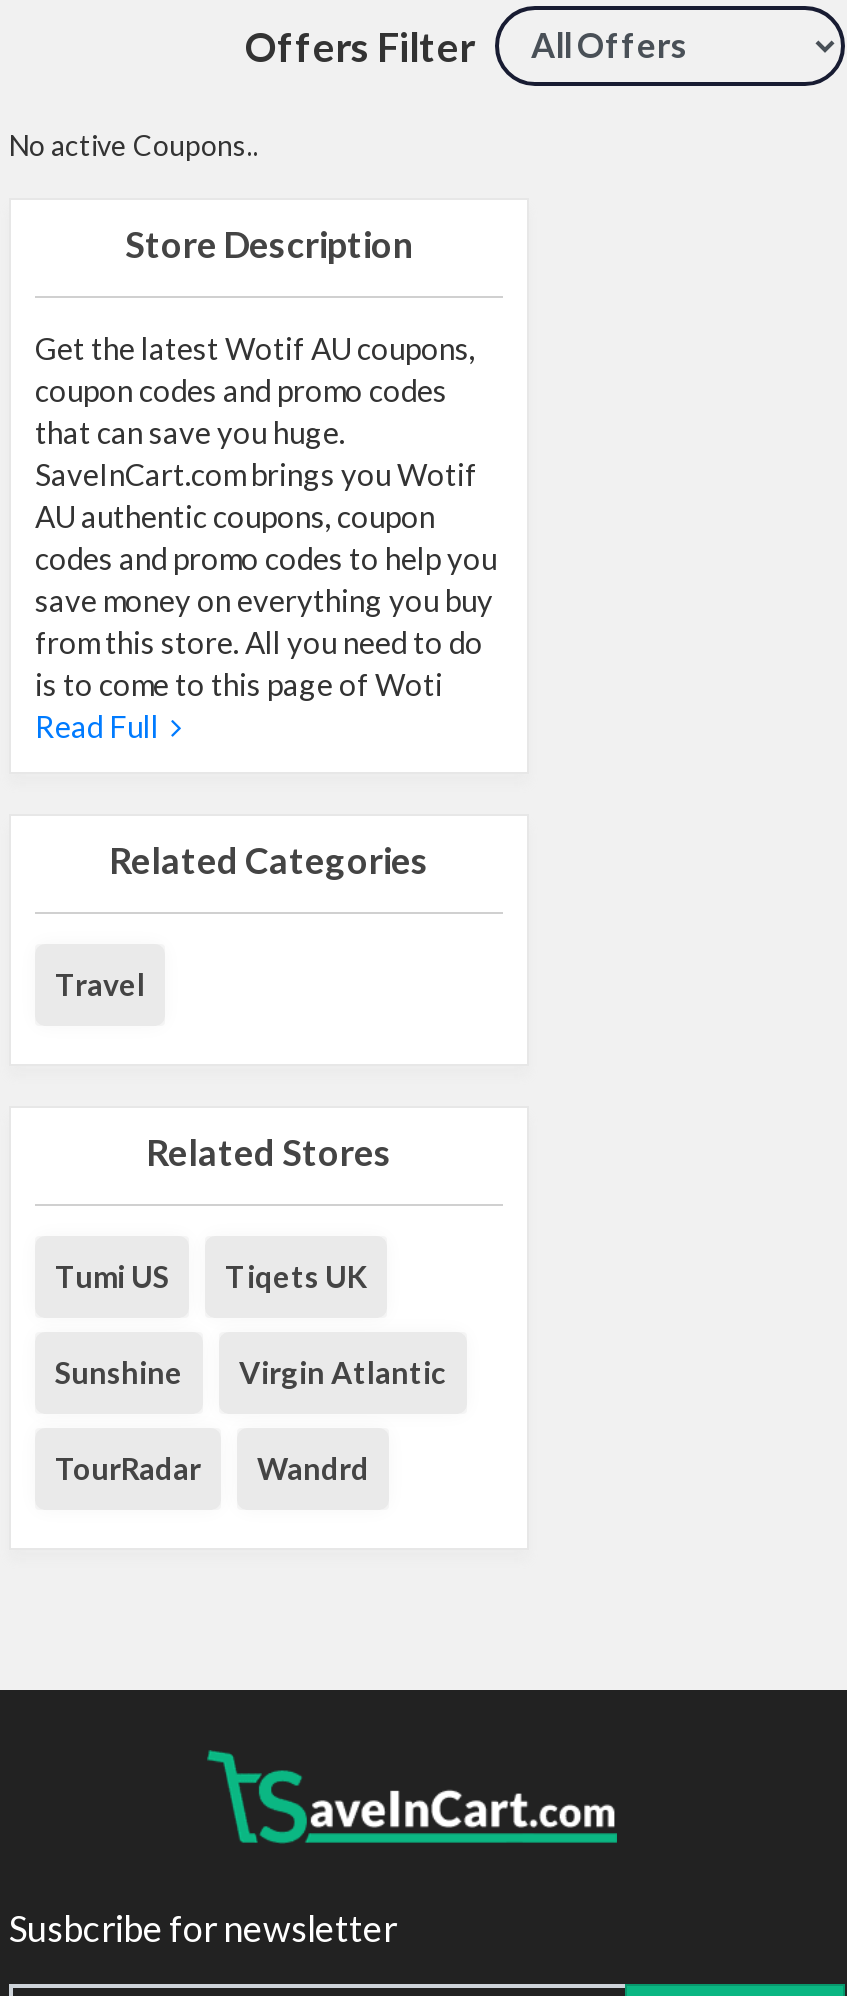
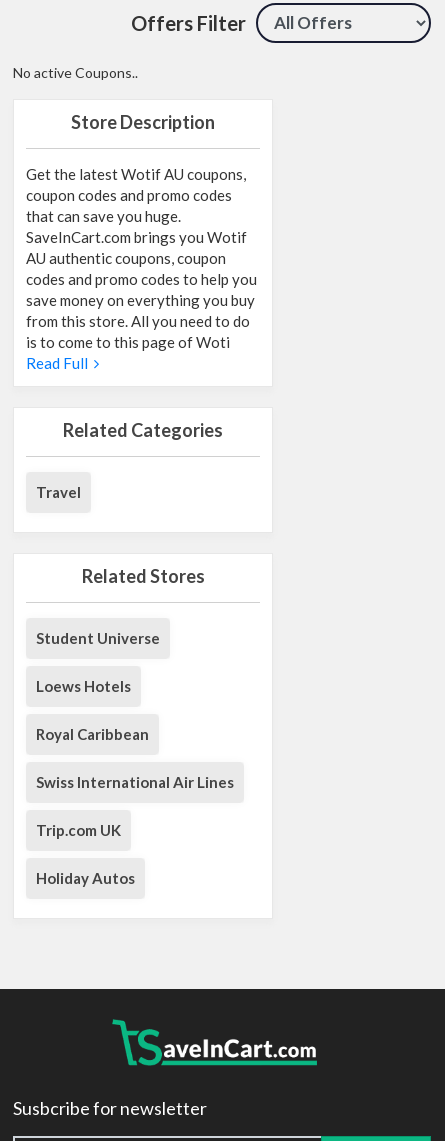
[55,1257,447,1485] Tumi US | Tiqets UK | Sunshine | Virgin Atlantic | TourRadar | Wandrd -> [36,629,234,887] Student Universe | Loews Hotels | Royal Caribbean | Swiss International Air Lines | Trip.com UK | Holiday Autos

